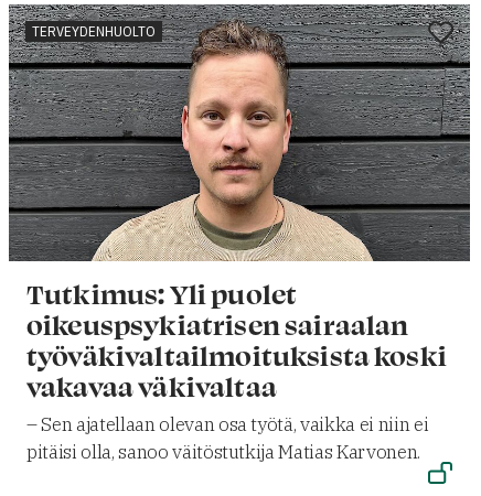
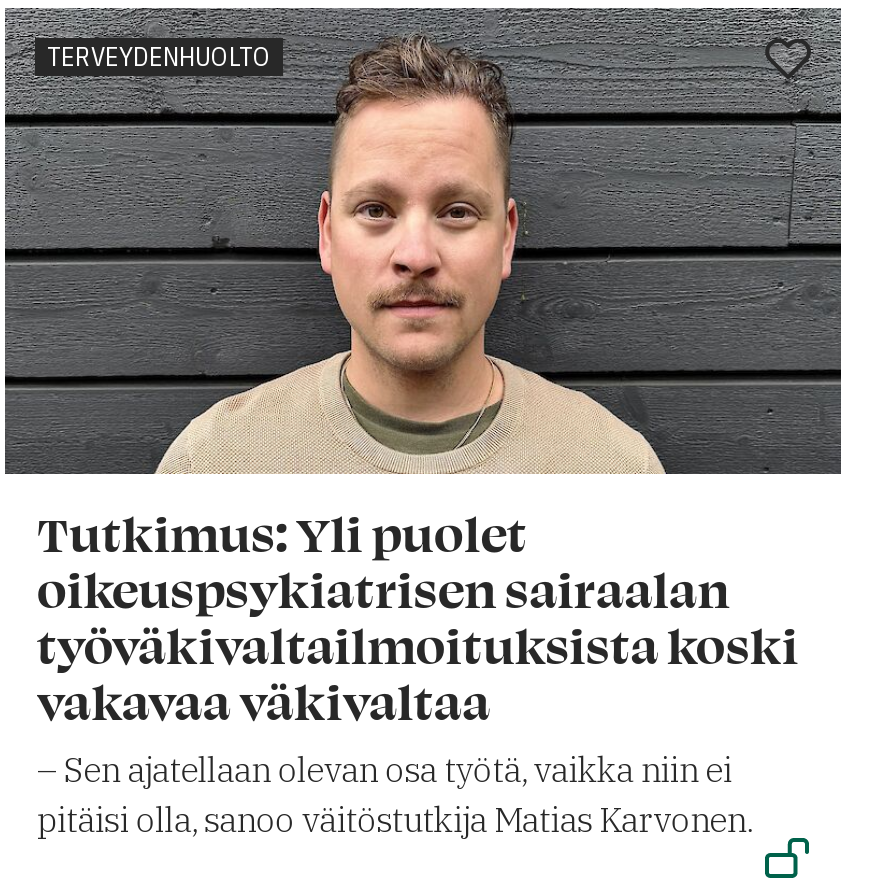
[26,412,428,436] – Sen ajatellaan olevan osa työtä, vaikka ei niin ei -> [37,747,732,791] – Sen ajatellaan olevan osa työtä, vaikka niin ei

